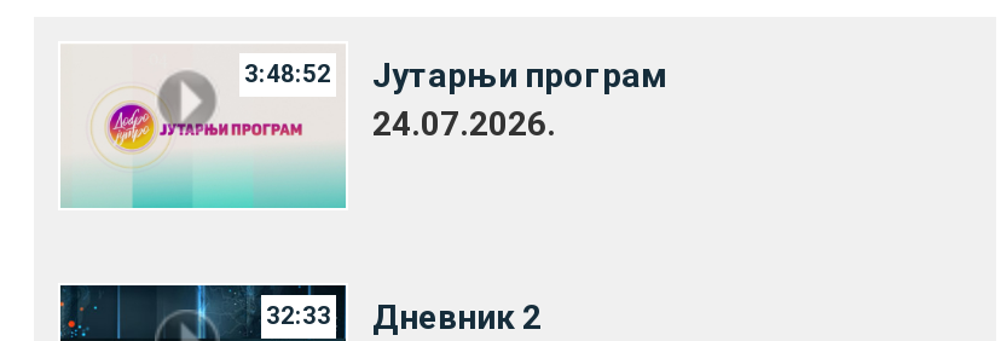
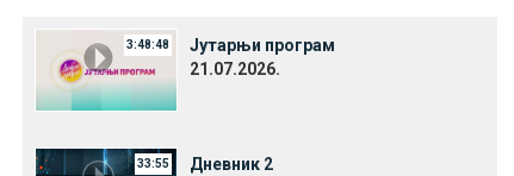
[244,56,667,94] 3:48:52 Јутарњи програм -> [126,36,335,55] 3:48:48 Јутарњи програм
[372,104,556,143] 24.07.2026. -> [190,59,280,78] 21.07.2026.
[266,297,542,336] 32:33 Дневник 2 -> [137,155,273,174] 33:55 Дневник 2

